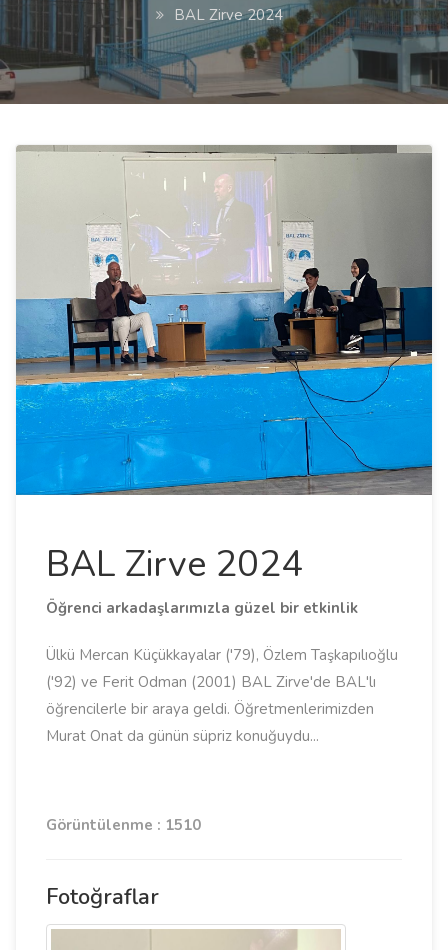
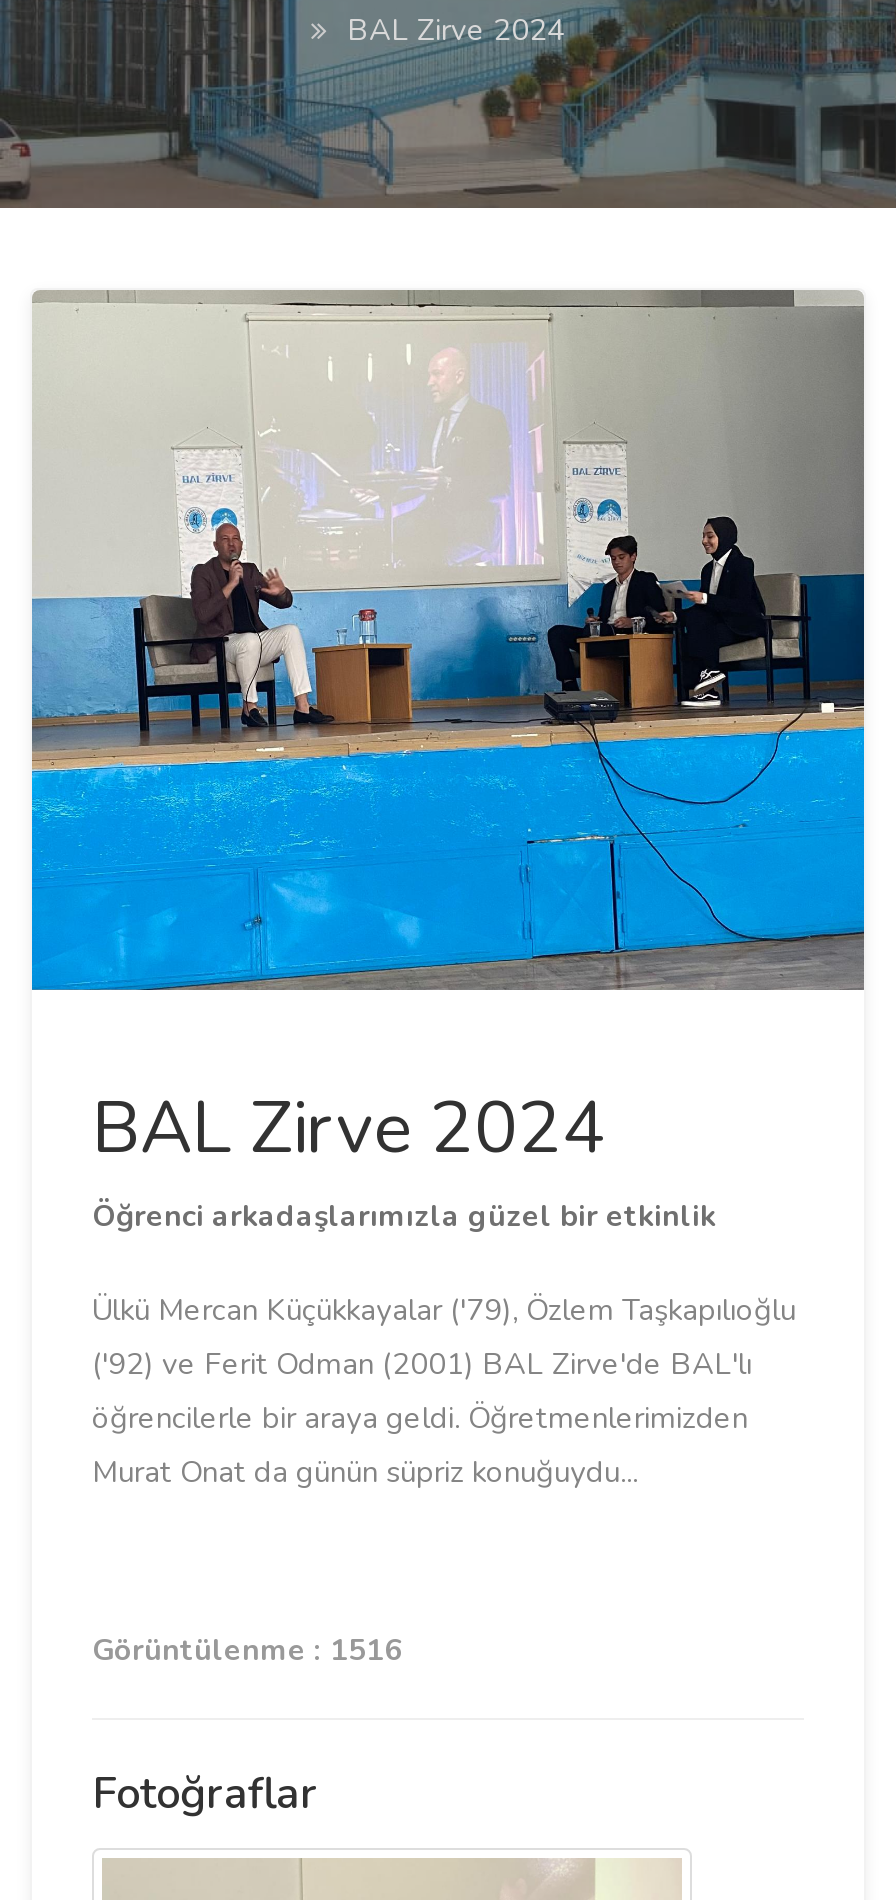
[46,815,201,835] Görüntülenme : 1510 -> [92,1630,402,1670] Görüntülenme : 1516

